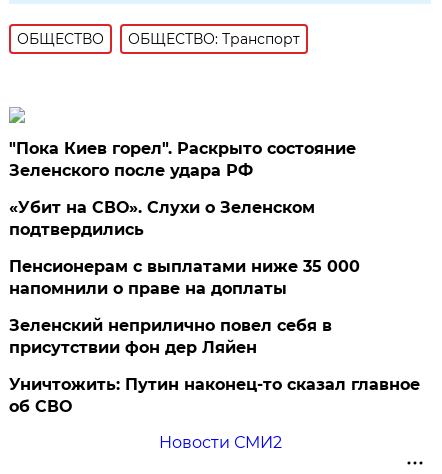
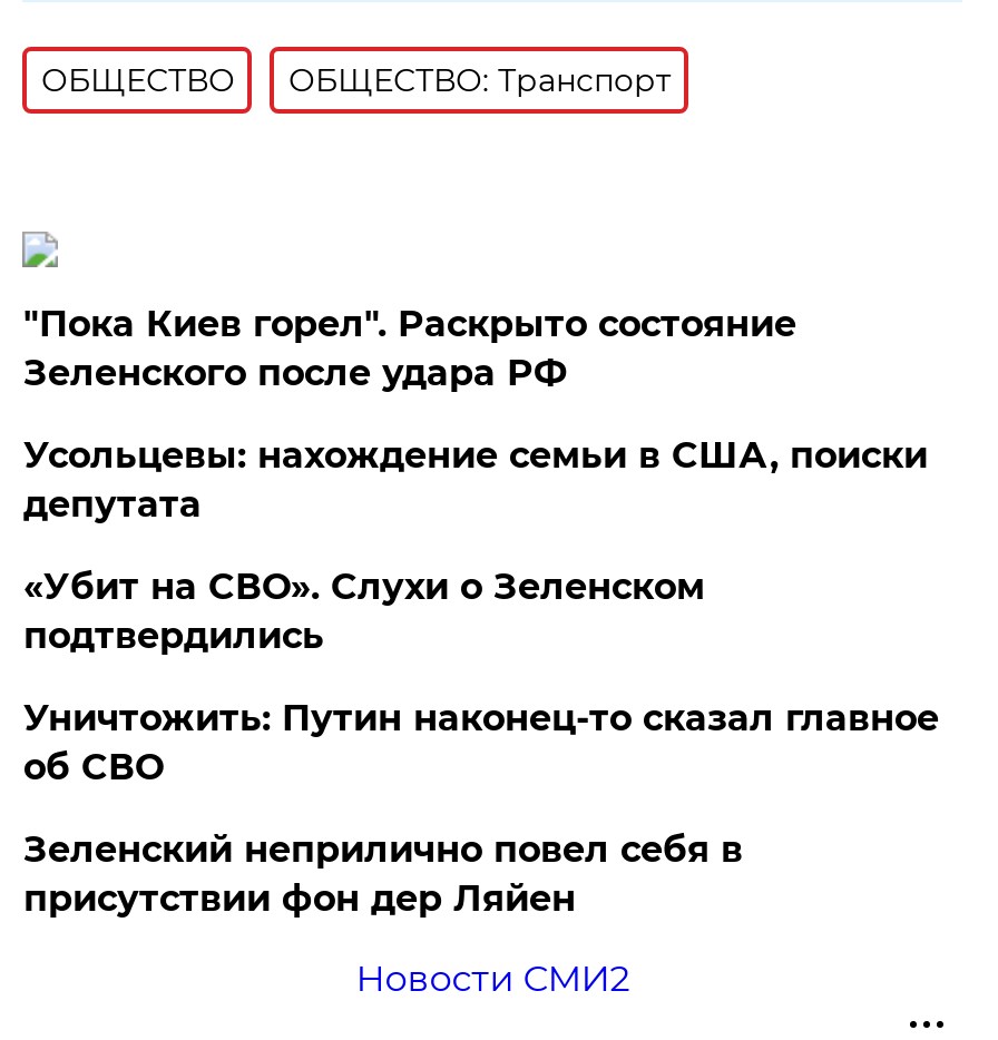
none -> [23,434,928,526] Усольцевы: нахождение семьи в США, поиски | депутата
moved [9,198,315,239] -> [23,566,705,657]: «Убит на СВО». Слухи о Зеленском | подтвердились
[9,257,360,298] Пенсионерам с выплатами ниже 35 000 | напомнили о праве на доплаты -> none
moved [9,316,332,357] -> [23,829,743,920]: Зеленский неприлично повел cебя в | присутствии фон дер Ляйен
moved [9,375,420,416] -> [23,697,939,789]: Уничтожить: Путин наконец-то сказал главное | об СВО

